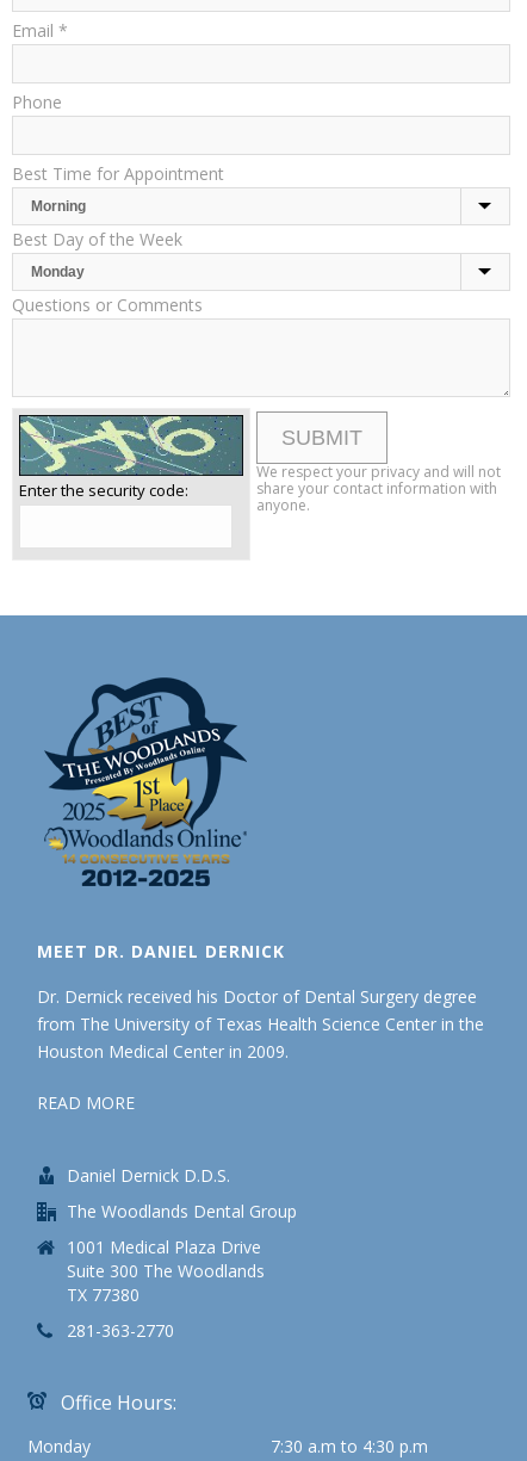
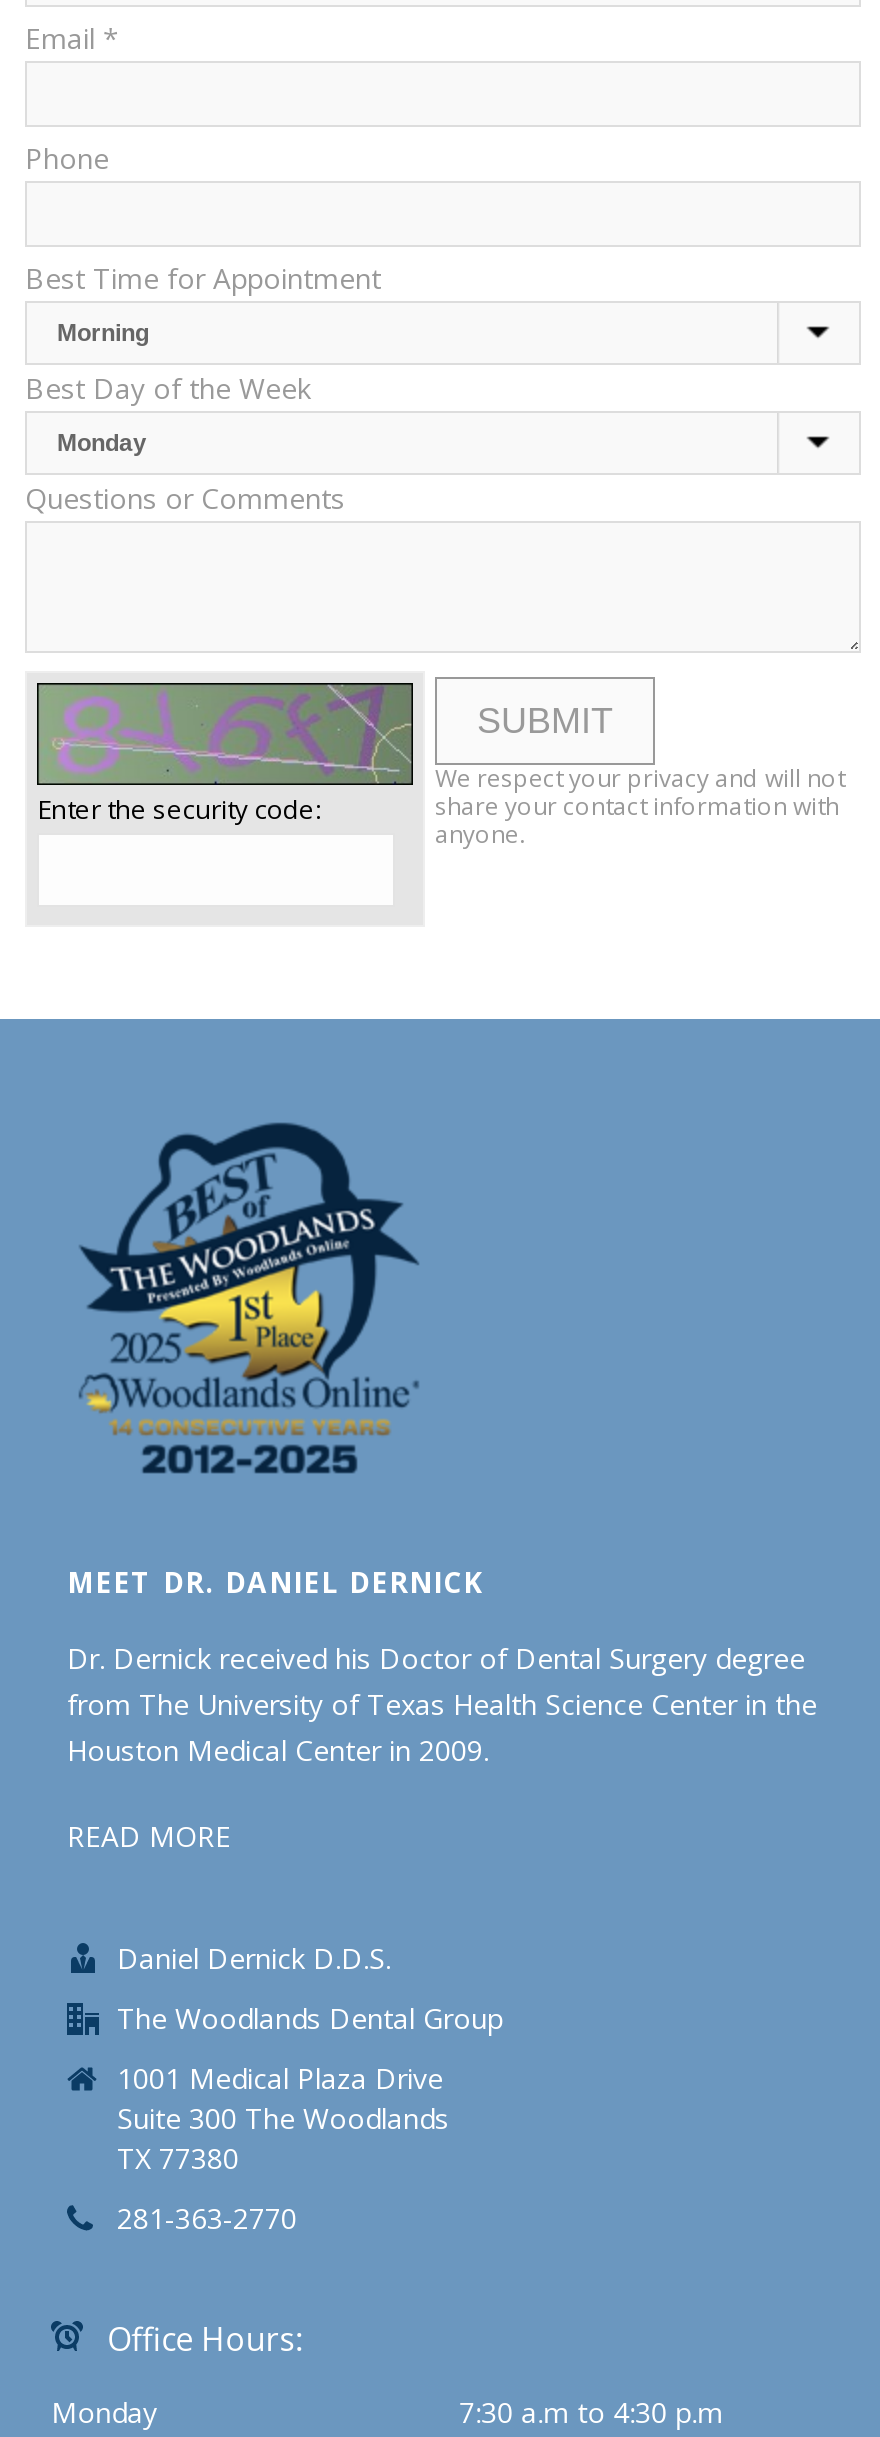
[20,415,242,475] [image] -> [41,683,413,785] [image]

